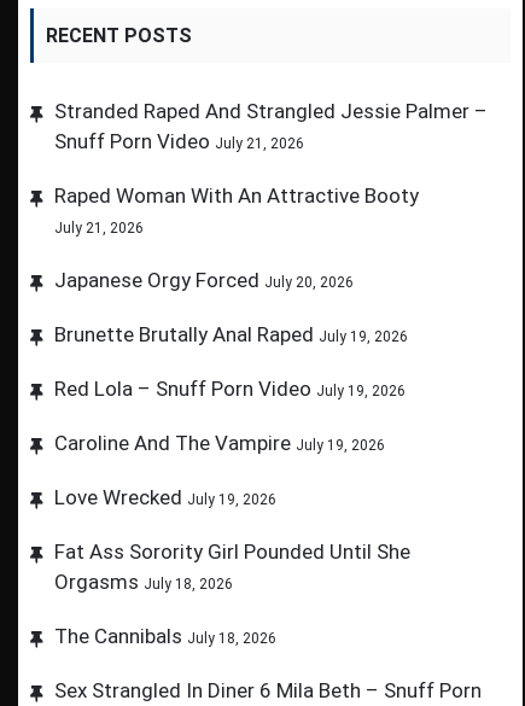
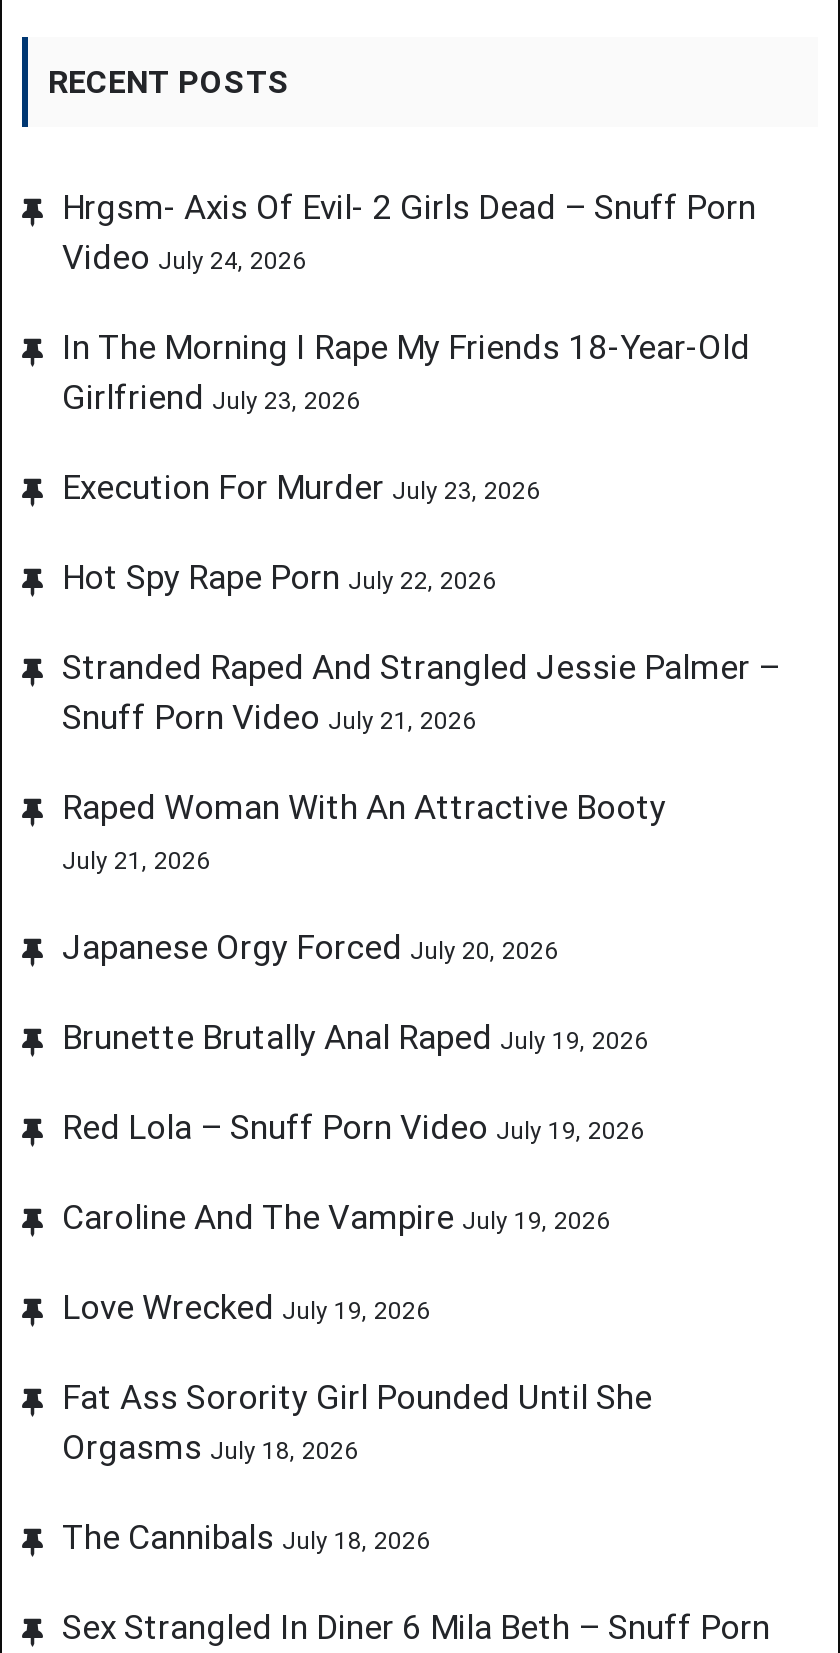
none -> [62,186,756,596] Hrgsm- Axis Of Evil- 2 Girls Dead – Snuff Porn | Video July 24, 2026 | In The Morning I Rape My Friends 18-Year-Old | Girlfriend July 23, 2026 | Execution For Murder July 23, 2026 | Hot Spy Rape Porn July 22, 2026

